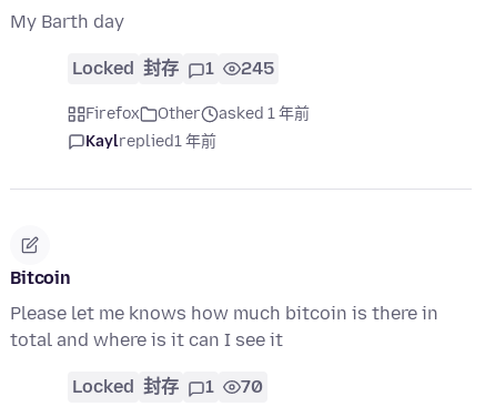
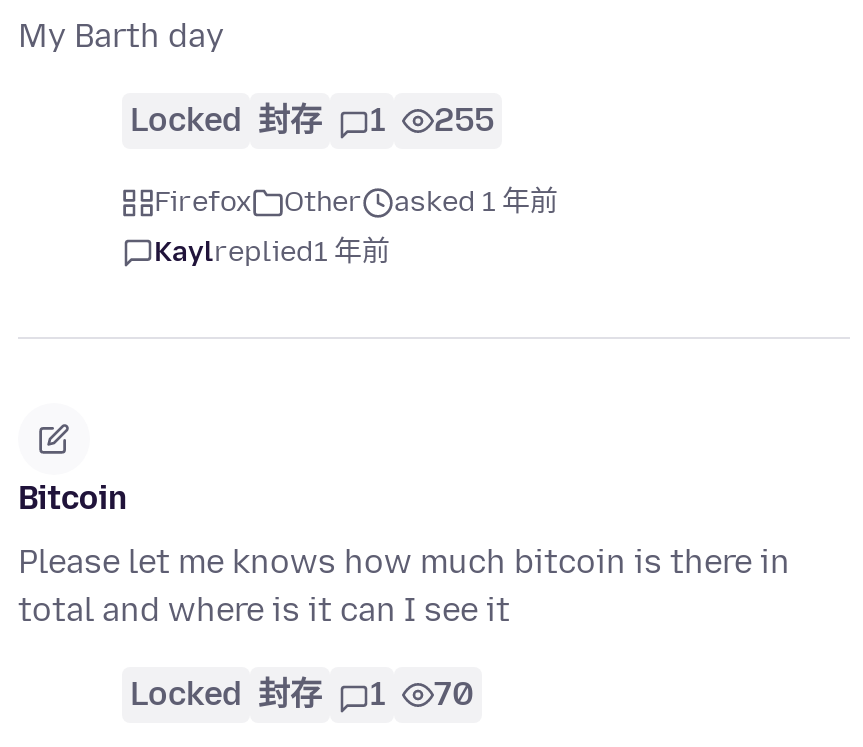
[72,58,274,79] Locked 封存 1 245 -> [130,102,494,140] Locked 封存 1 255

